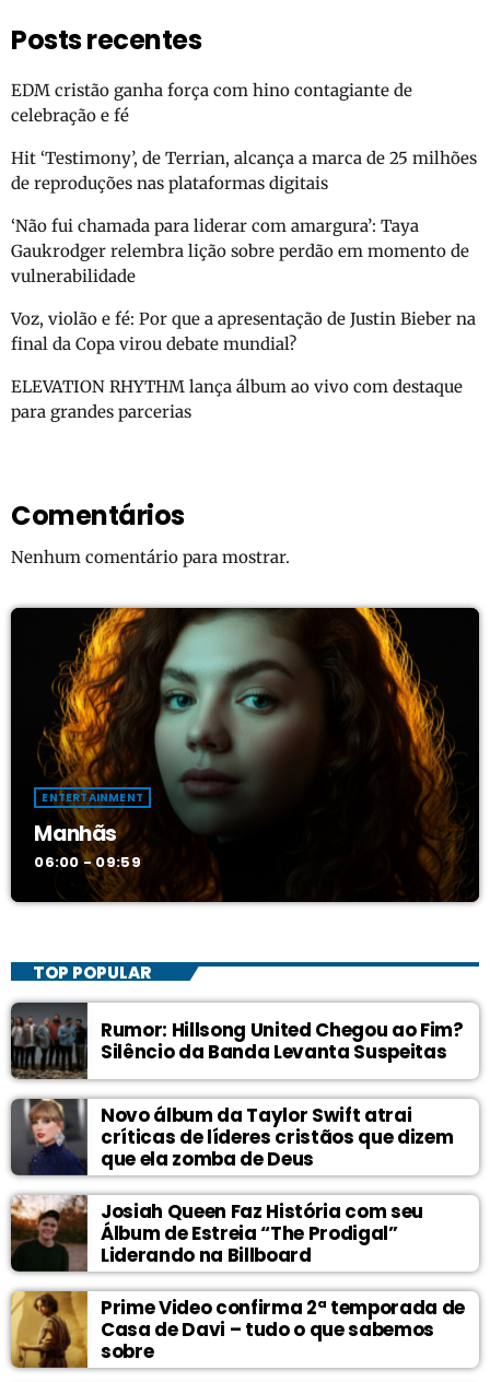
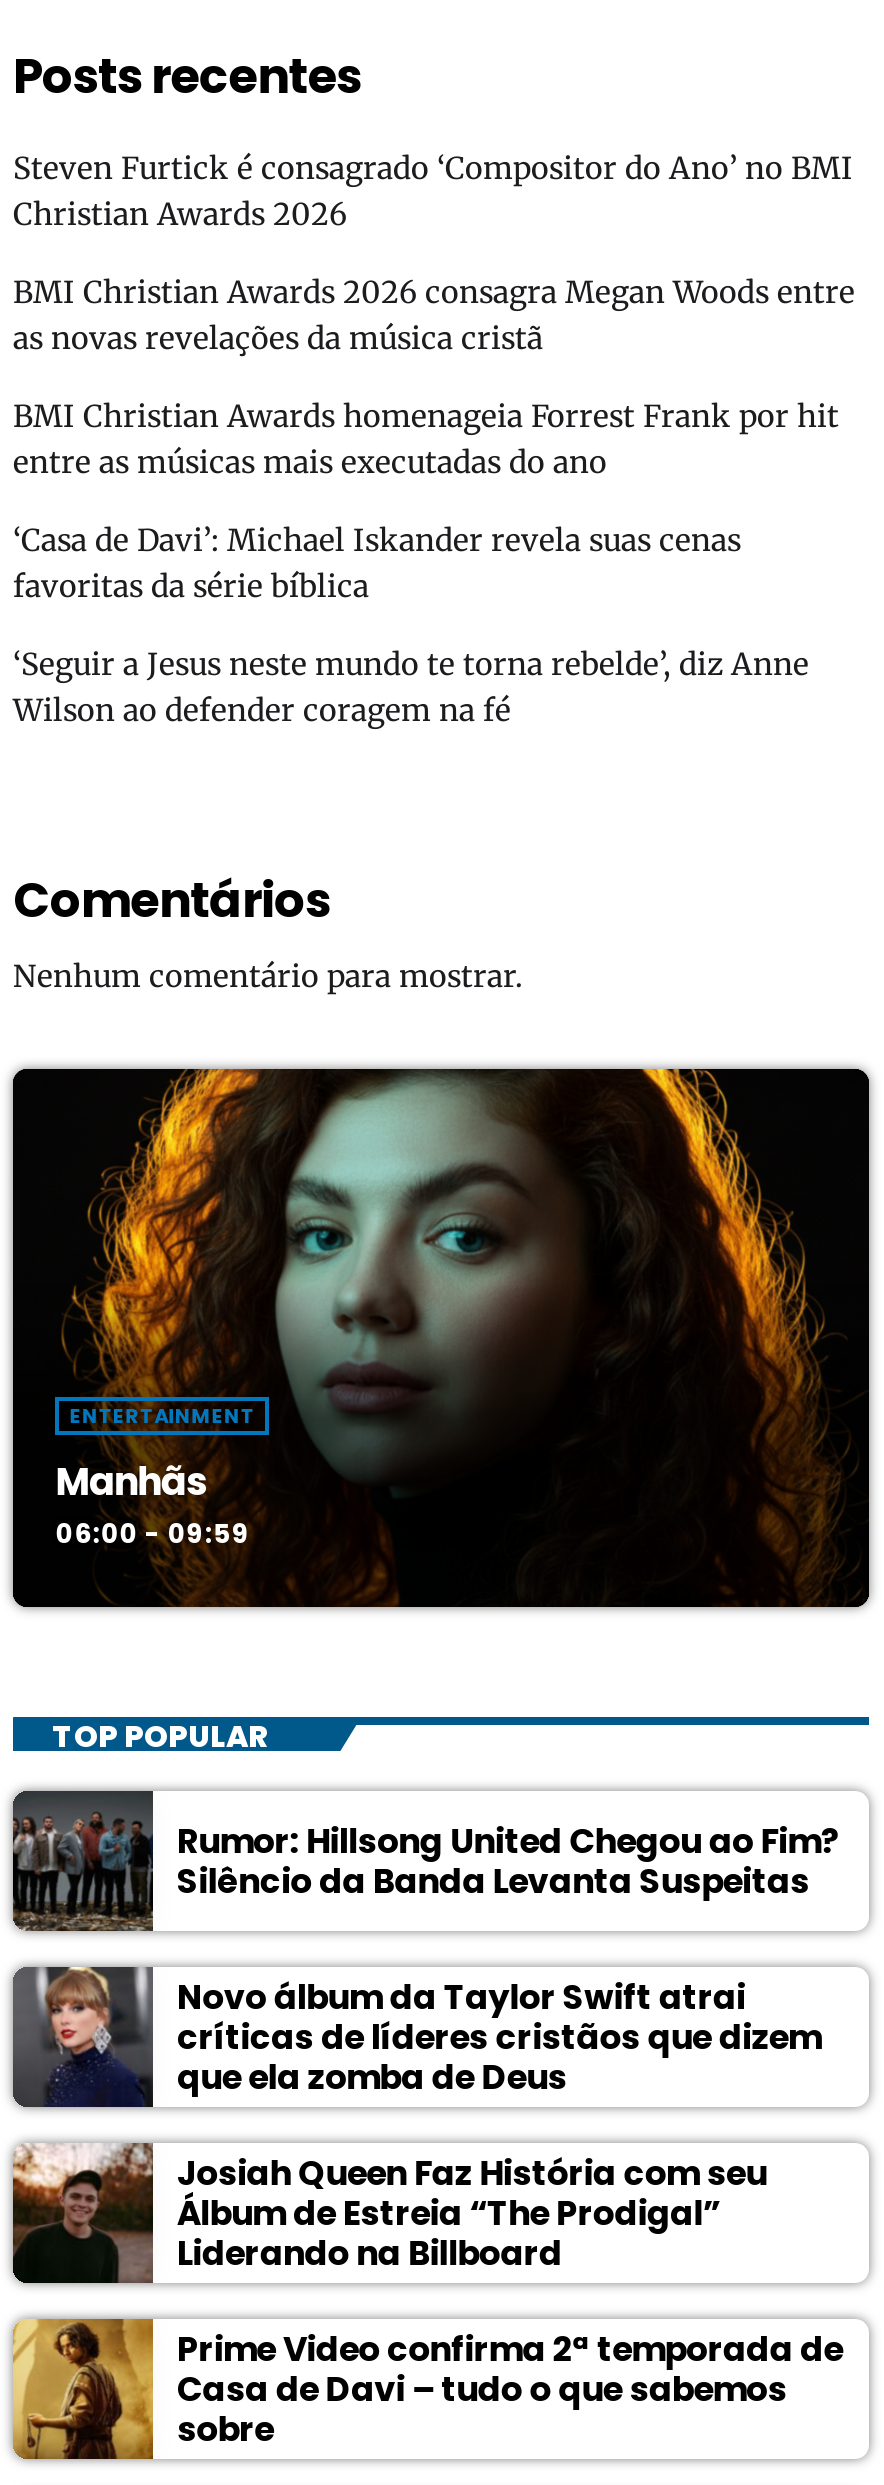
[11,80,412,126] EDM cristão ganha força com hino contagiante de | celebração e fé -> [13,149,853,233] Steven Furtick é consagrado ‘Compositor do Ano’ no BMI | Christian Awards 2026
[11,148,477,194] Hit ‘Testimony’, de Terrian, alcança a marca de 25 milhões | de reproduções nas plataformas digitais -> [13,273,855,357] BMI Christian Awards 2026 consagra Megan Woods entre | as novas revelações da música cristã
[11,216,469,287] ‘Não fui chamada para liderar com amargura’: Taya | Gaukrodger relembra lição sobre perdão em momento de | vulnerabilidade -> [13,397,839,481] BMI Christian Awards homenageia Forrest Frank por hit | entre as músicas mais executadas do ano
[11,309,476,354] Voz, violão e fé: Por que a apresentação de Justin Bieber na | final da Copa virou debate mundial? -> [13,521,741,605] ‘Casa de Davi’: Michael Iskander revela suas cenas | favoritas da série bíblica
[11,376,463,422] ELEVATION RHYTHM lança álbum ao vivo com destaque | para grandes parcerias -> [13,645,809,729] ‘Seguir a Jesus neste mundo te torna rebelde’, diz Anne | Wilson ao defender coragem na fé

